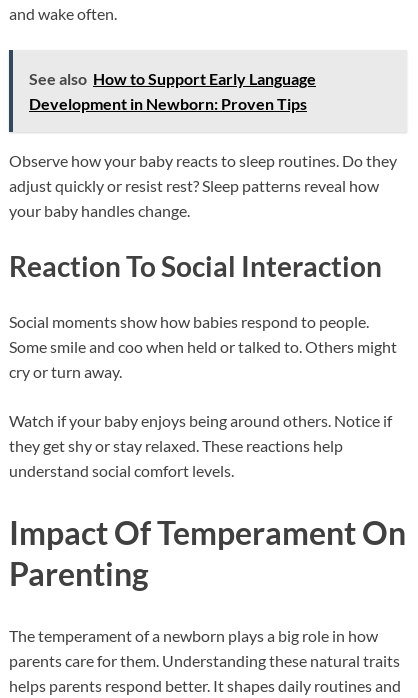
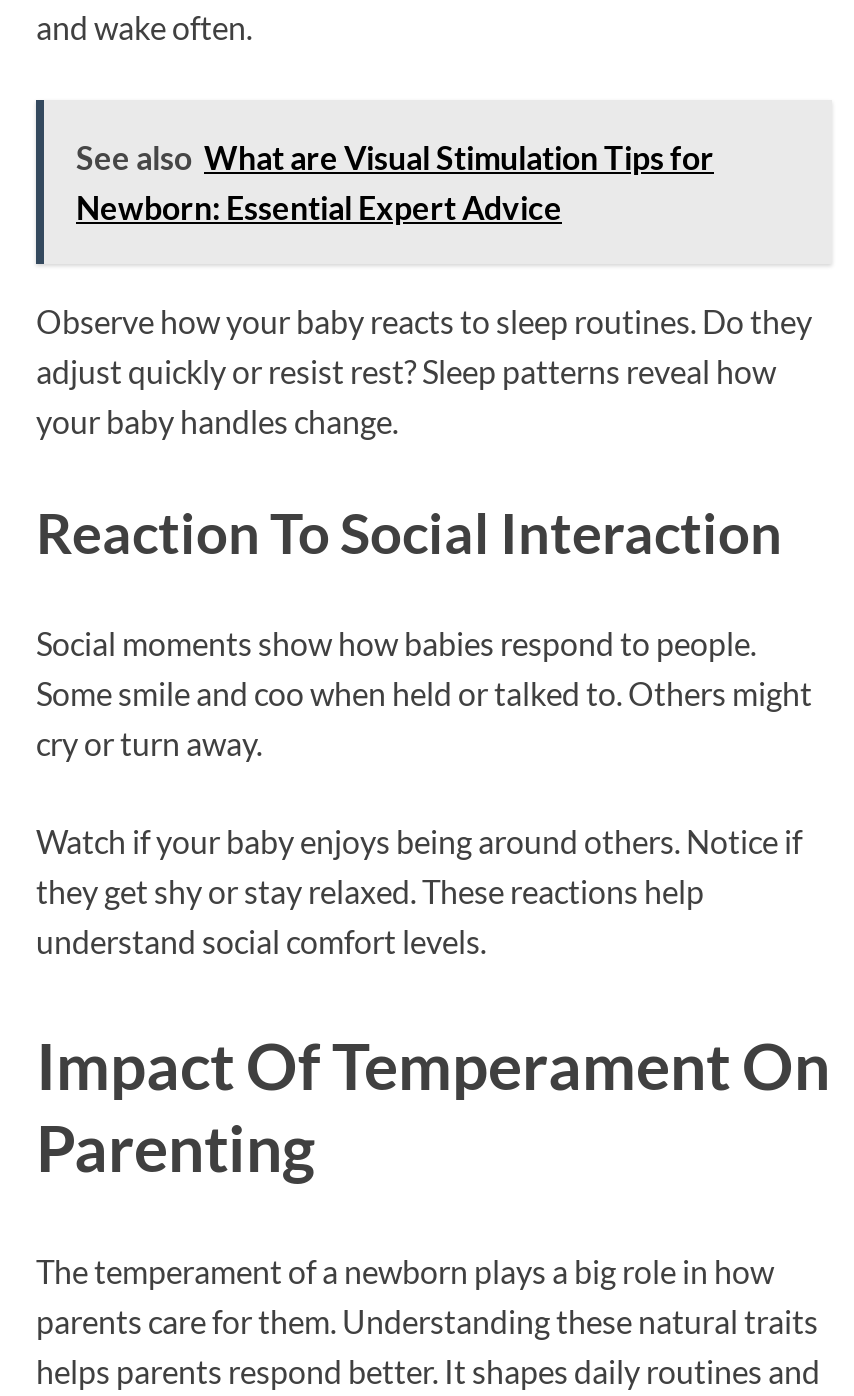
[29,68,316,112] See also How to Support Early Language | Development in Newborn: Proven Tips -> [76,137,714,225] See also What are Visual Stimulation Tips for | Newborn: Essential Expert Advice

